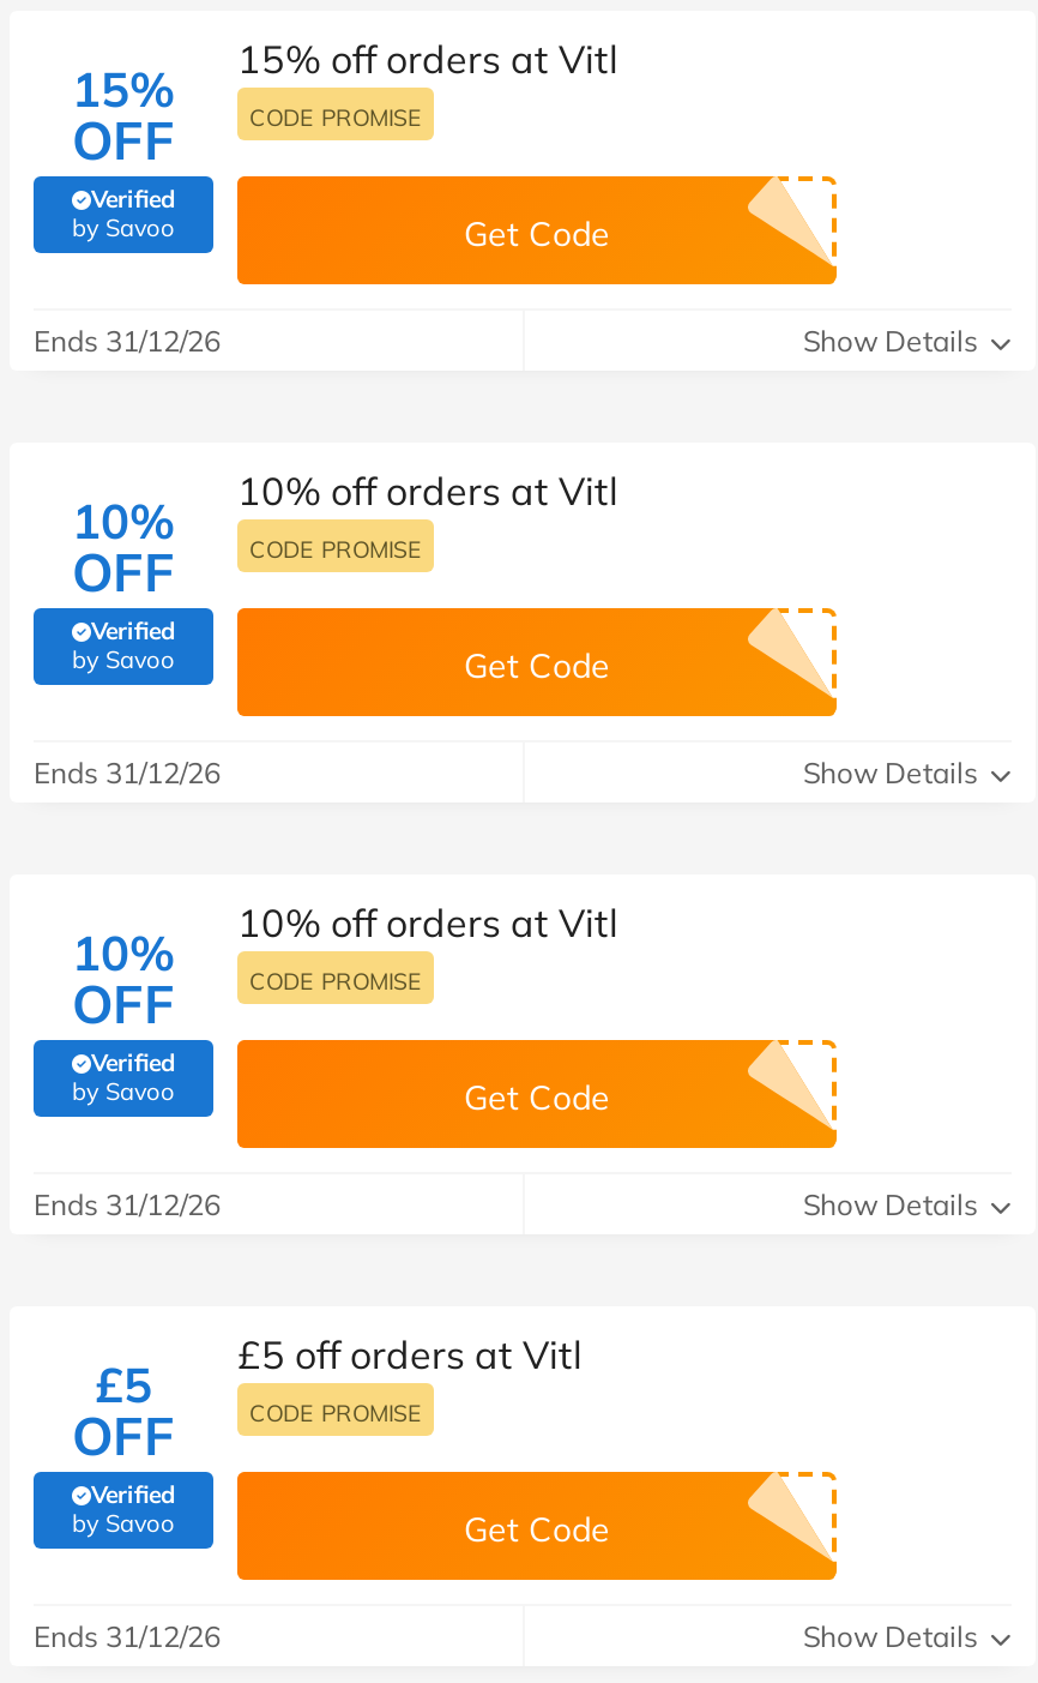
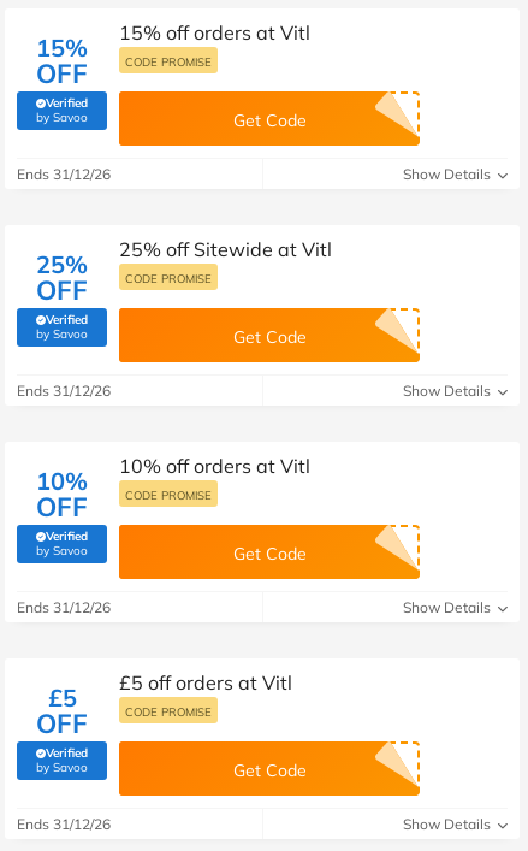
[237,467,618,515] 10% off orders at Vitl -> [119,237,332,261] 25% off Sitewide at Vitl
[72,491,175,551] 10% -> [36,249,88,279] 25%

